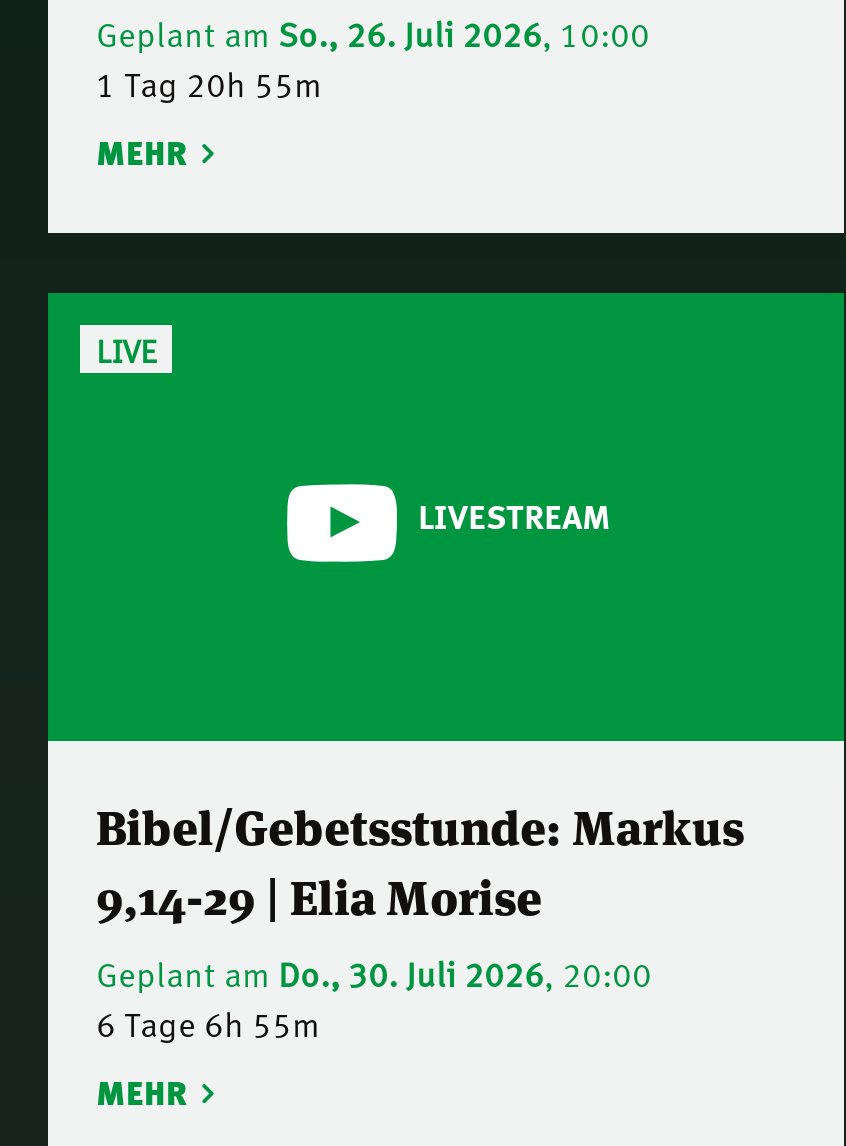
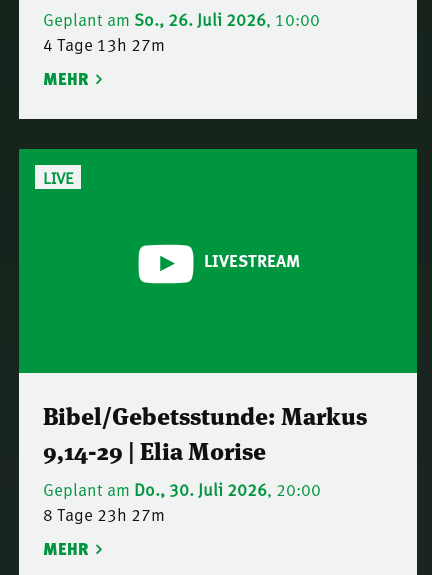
[96,59,322,107] 1 Tag 20h 55m -> [43,32,165,56] 4 Tage 13h 27m
[96,999,320,1047] 6 Tage 6h 55m -> [43,502,165,526] 8 Tage 23h 27m

